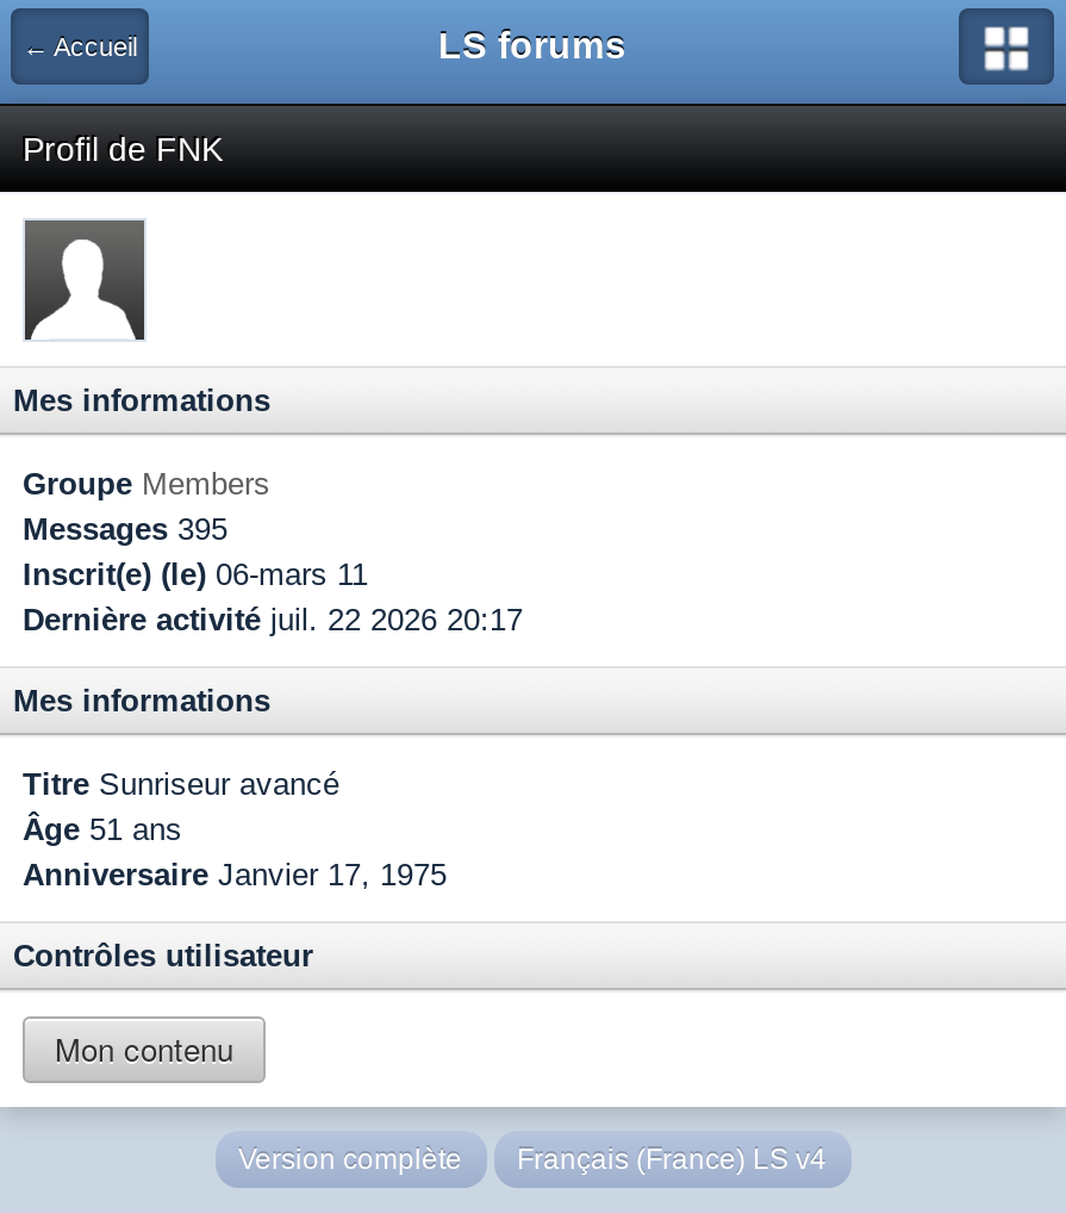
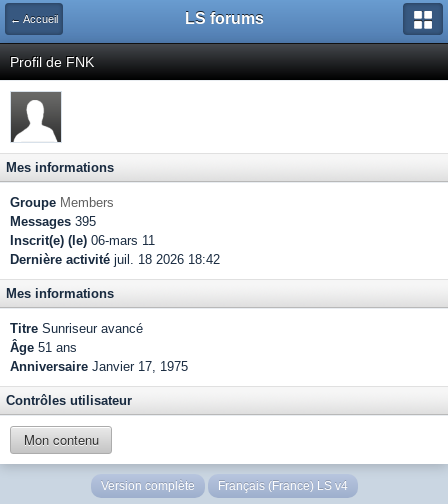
[23,602,523,637] Dernière activité juil. 22 2026 20:17 -> [10,252,220,267] Dernière activité juil. 18 2026 18:42

